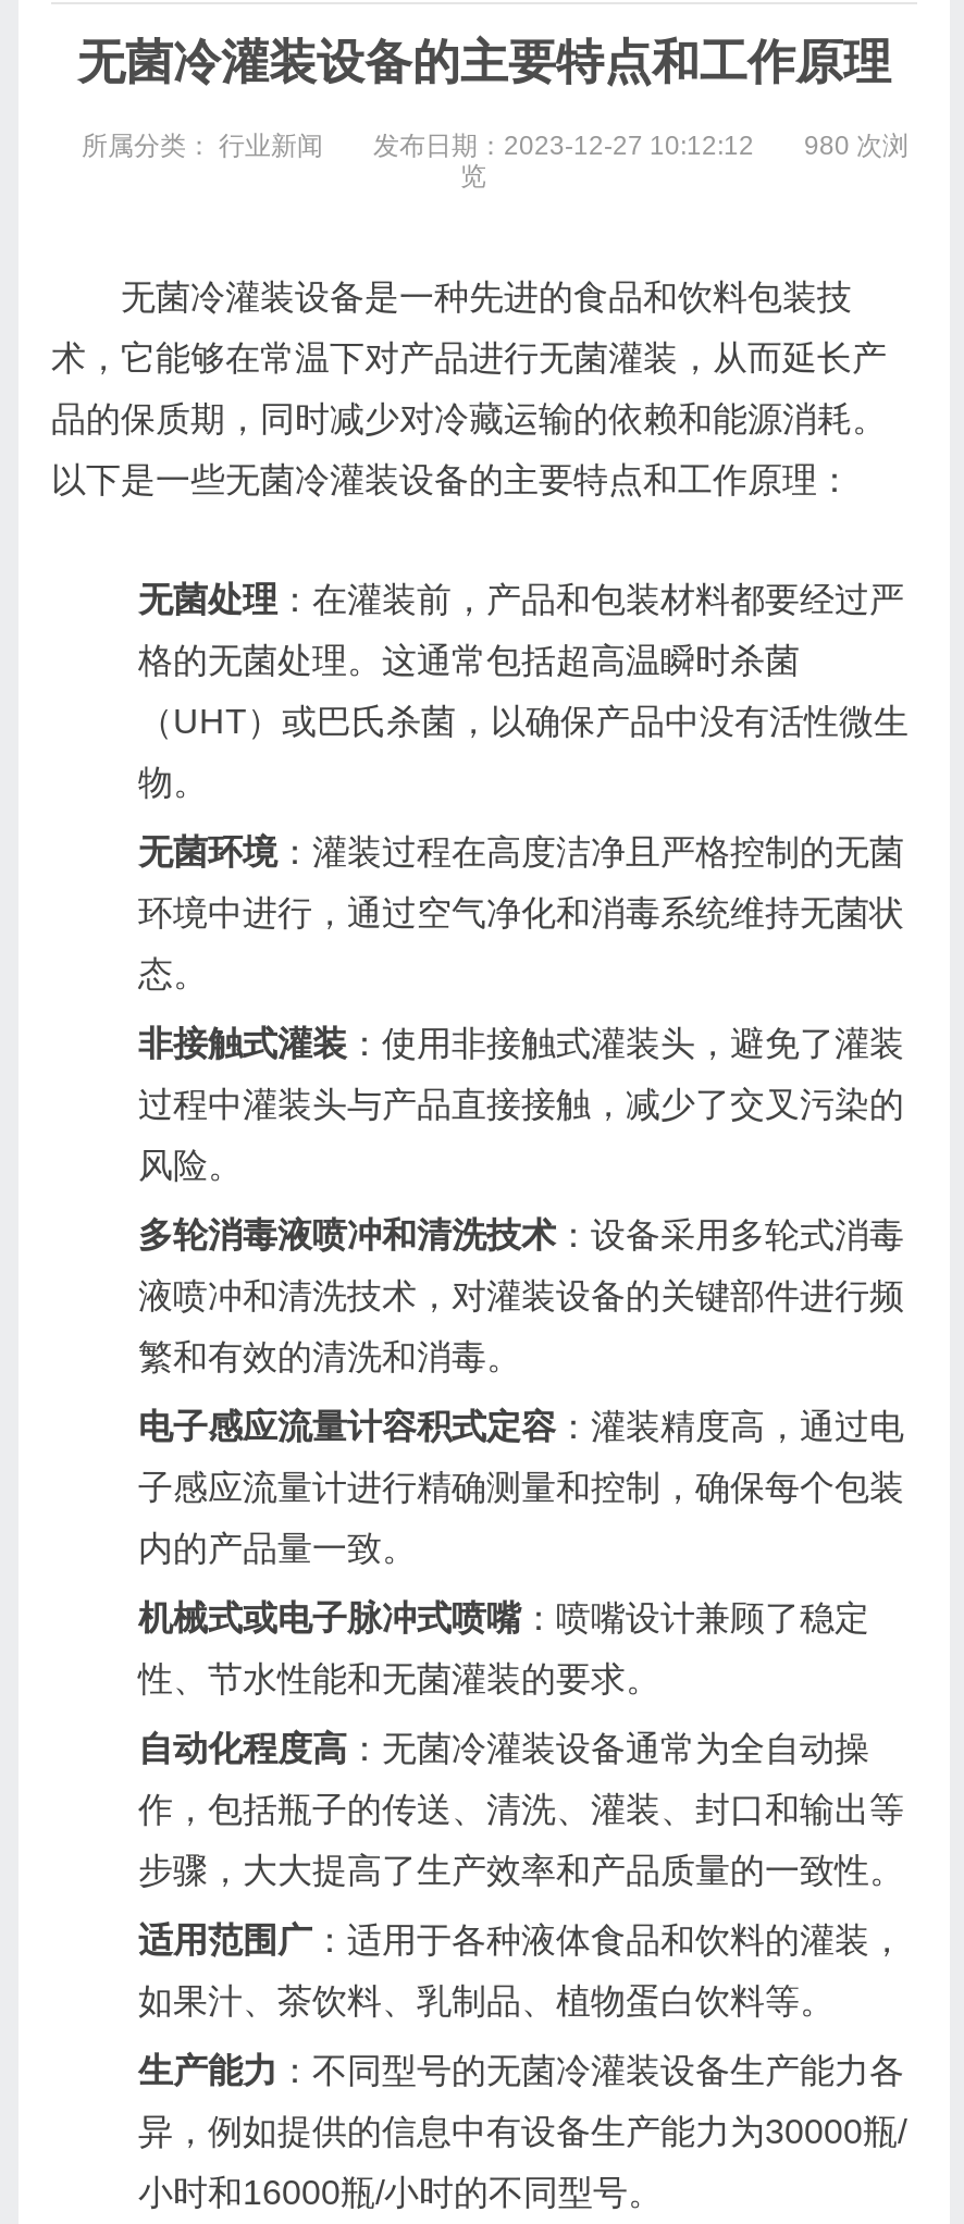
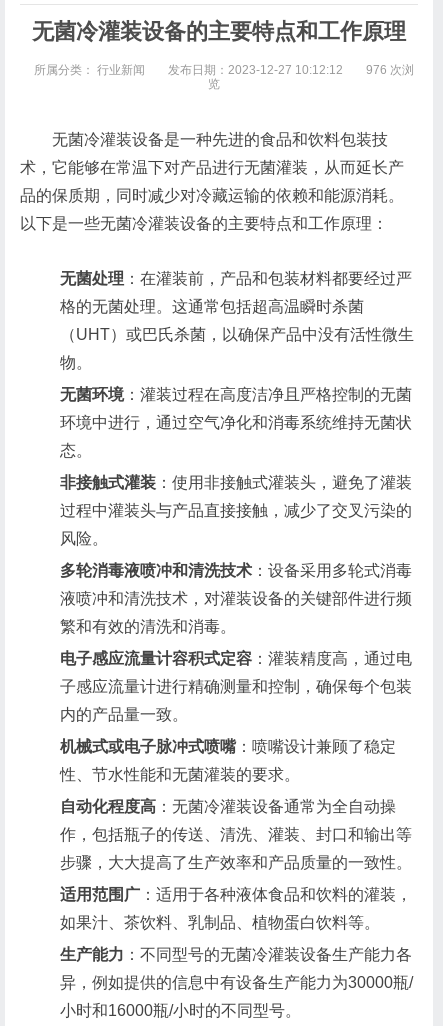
[82,130,909,160] 所属分类： 行业新闻 发布日期：2023-12-27 10:12:12 980 次浏 -> [34,63,414,77] 所属分类： 行业新闻 发布日期：2023-12-27 10:12:12 976 次浏

